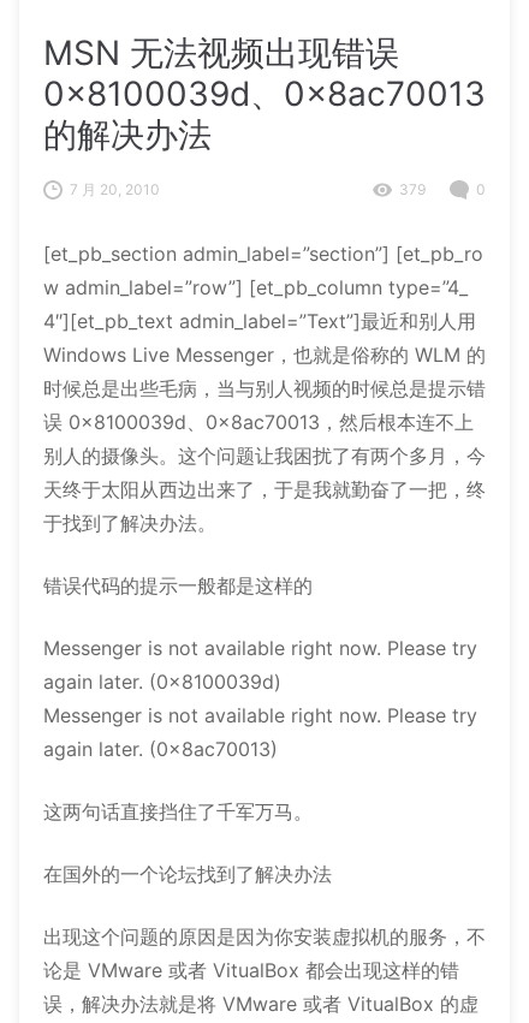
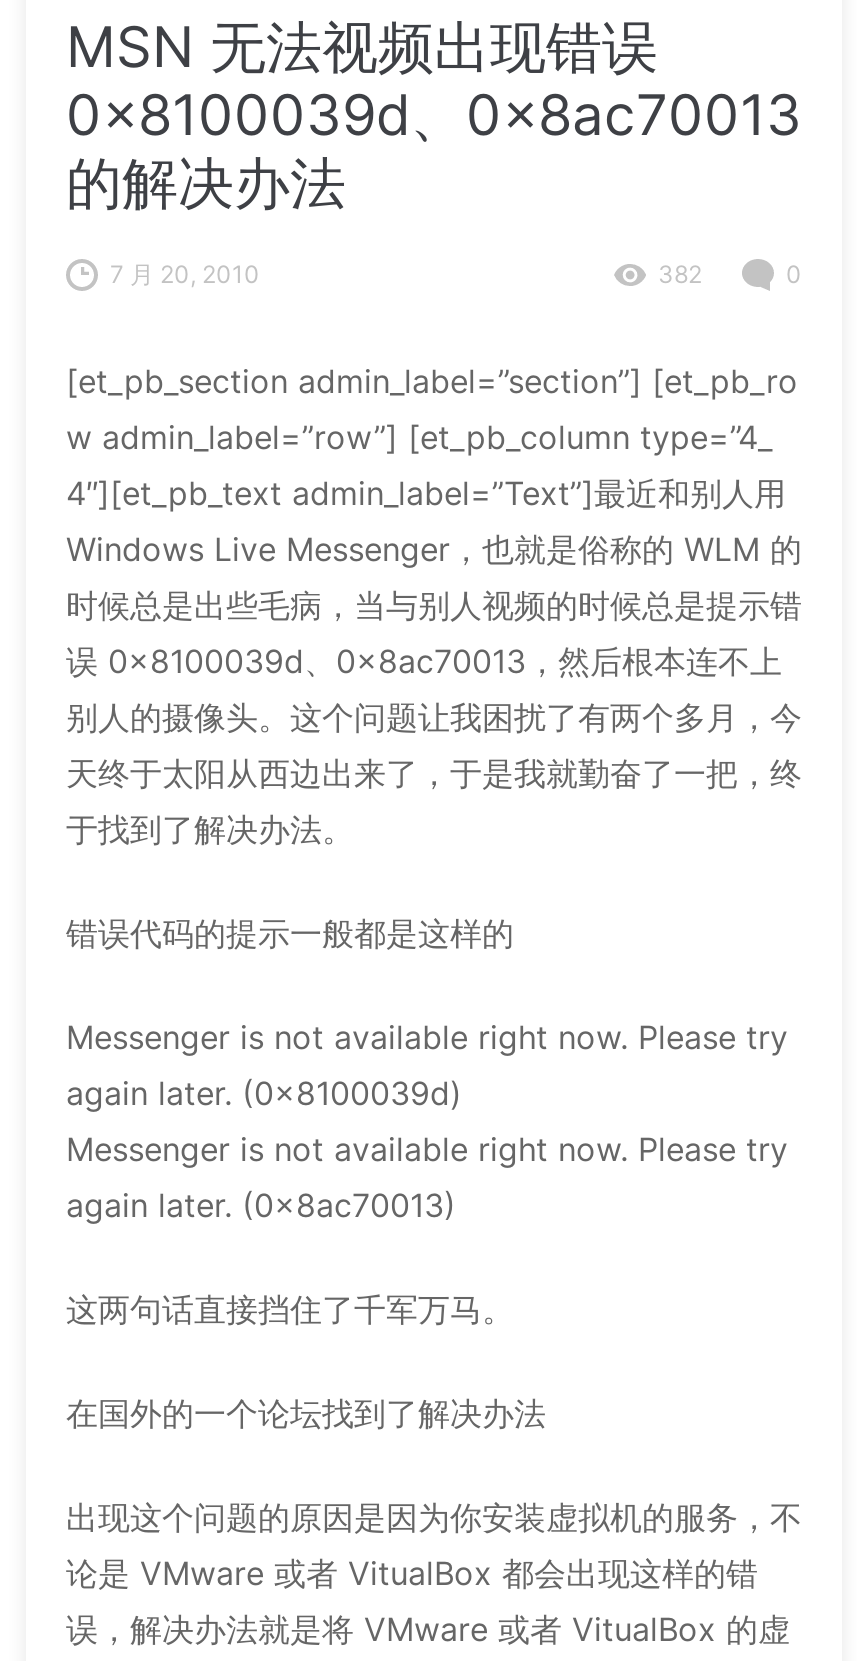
[399,180,426,198] 379 -> [658,259,702,289] 382

